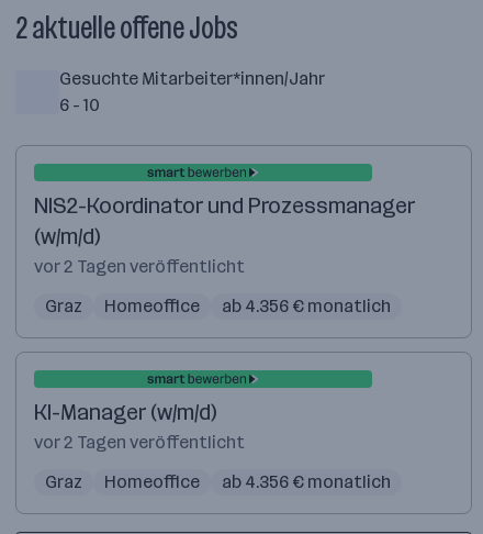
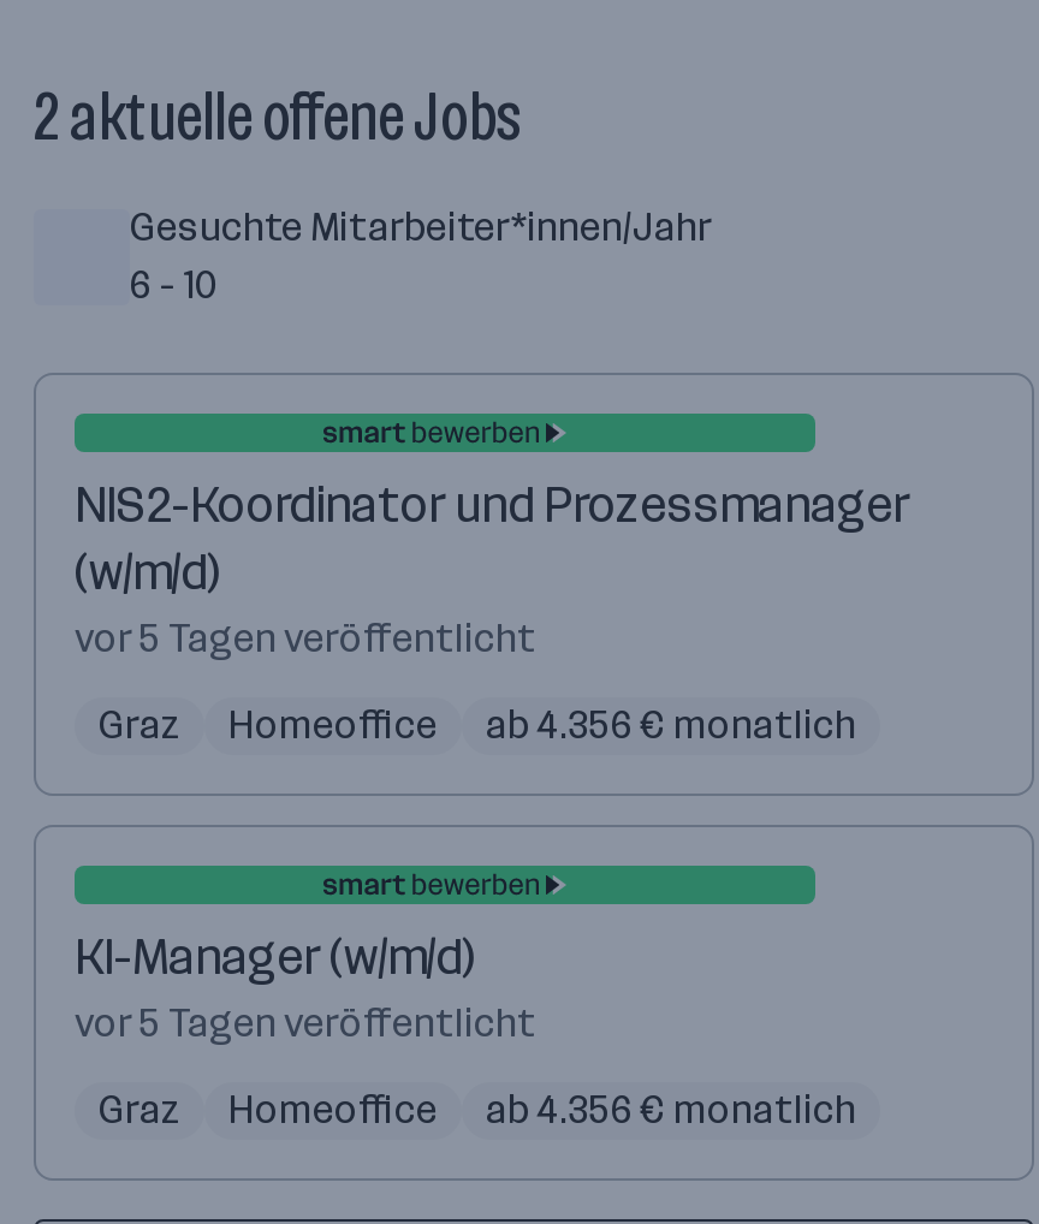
[34,256,245,277] vor 2 Tagen veröffentlicht -> [75,616,536,661] vor 5 Tagen veröffentlicht
[34,432,245,453] vor 2 Tagen veröffentlicht -> [75,1000,536,1046] vor 5 Tagen veröffentlicht

